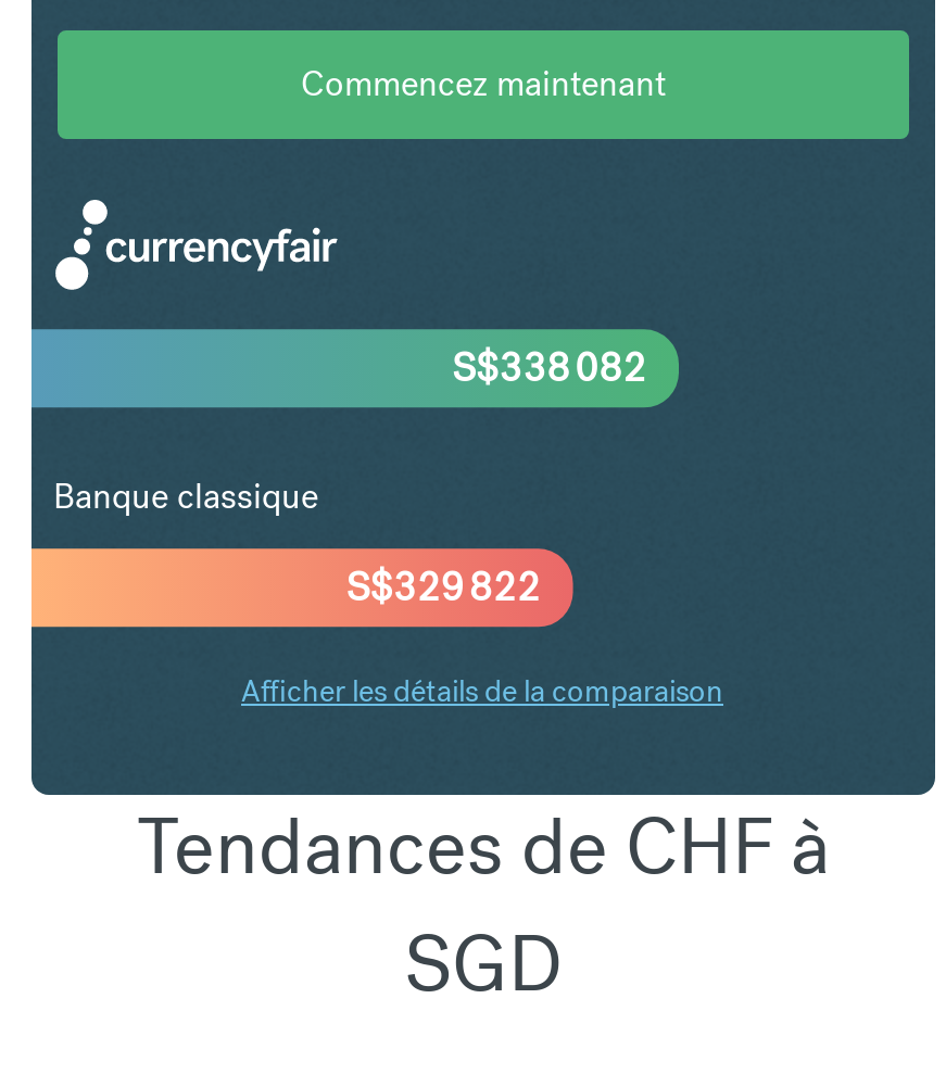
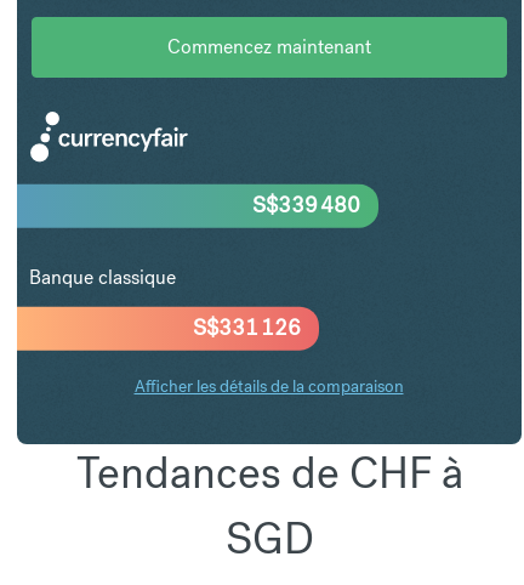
[452,342,646,392] S$338 082 -> [252,191,360,218] S$339 480
[346,561,540,611] S$329 822 -> [193,313,301,341] S$331 126

